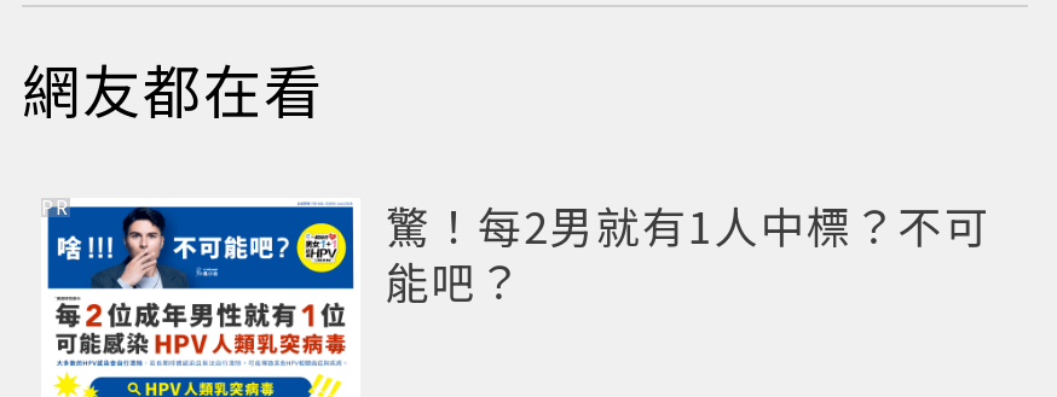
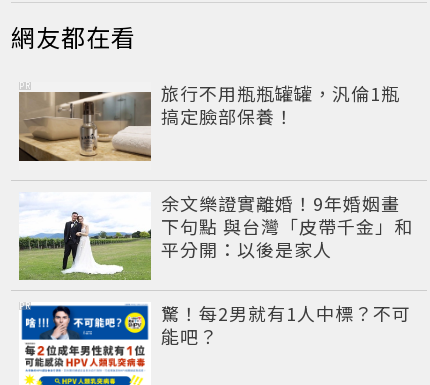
none -> [18,80,400,162] [image] | 旅行不用瓶瓶罐罐，汎倫1瓶 | 搞定臉部保養！
none -> [18,190,413,281] [image] | 余文樂證實離婚！9年婚姻畫 | 下句點 與台灣「皮帶千金」和 | 平分開：以後是家人
none -> [19,80,31,91] PR

